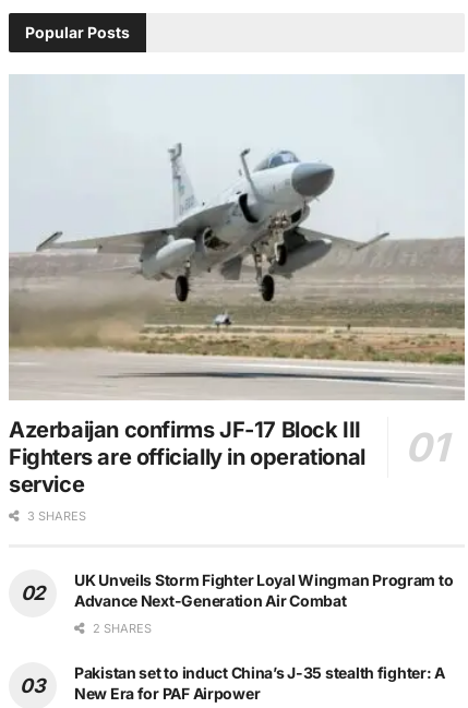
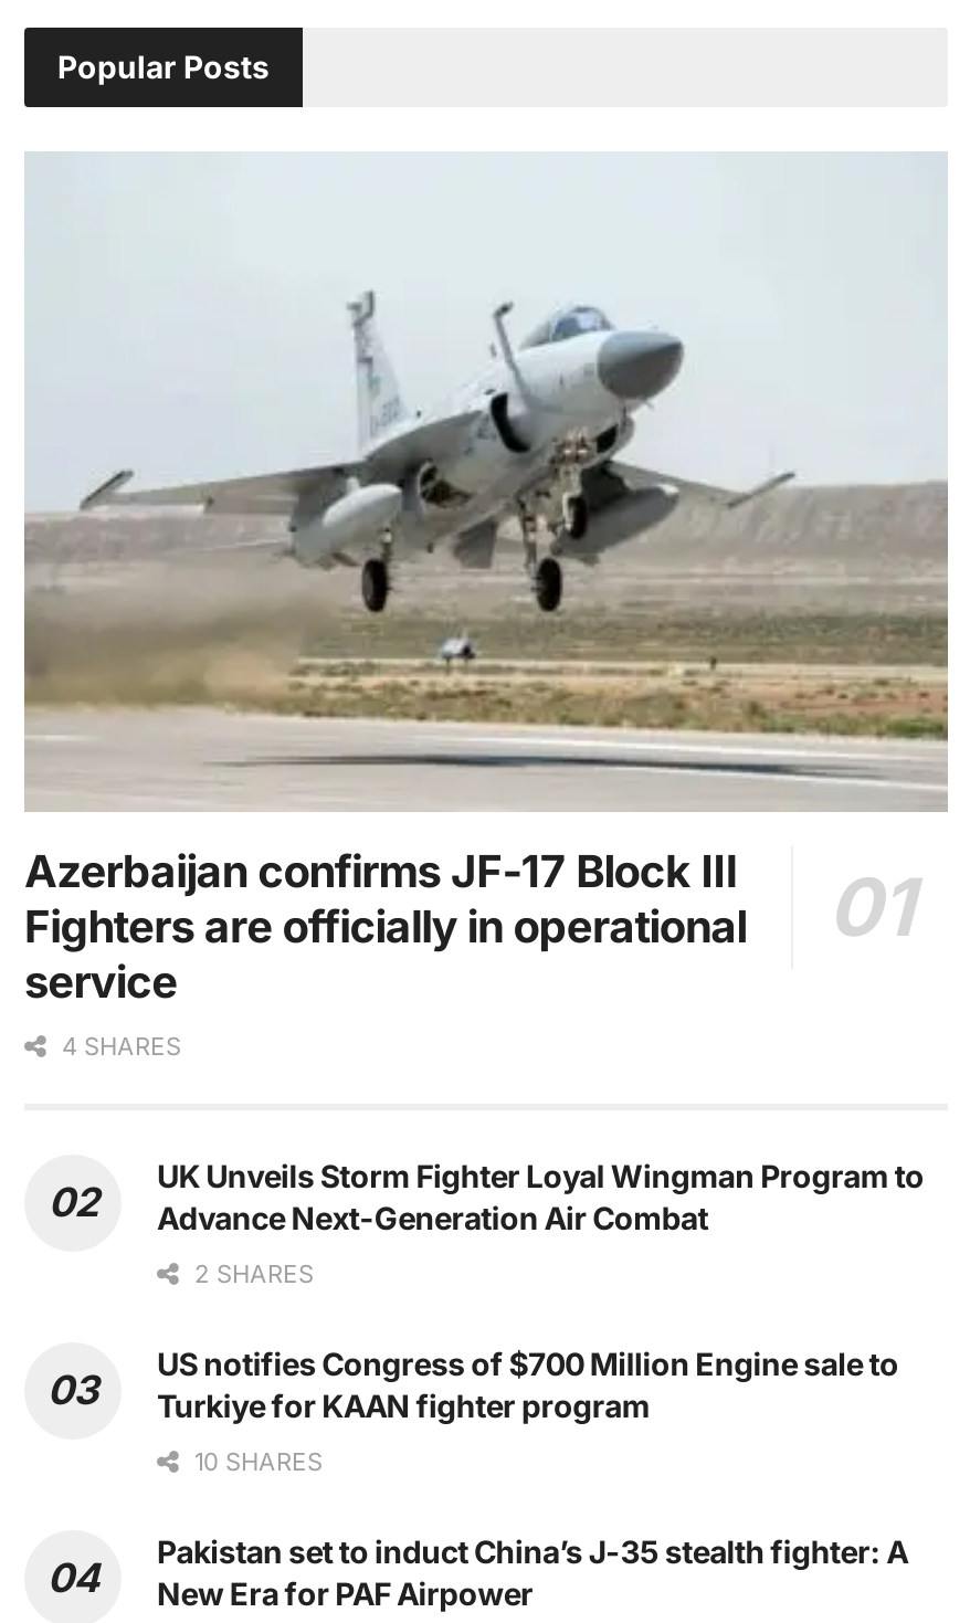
[24,508,86,523] 3 SHARES -> [55,1030,181,1061] 4 SHARES
none -> [157,1344,899,1477] US notifies Congress of $700 Million Engine sale to | Turkiye for KAAN fighter program | 10 SHARES

